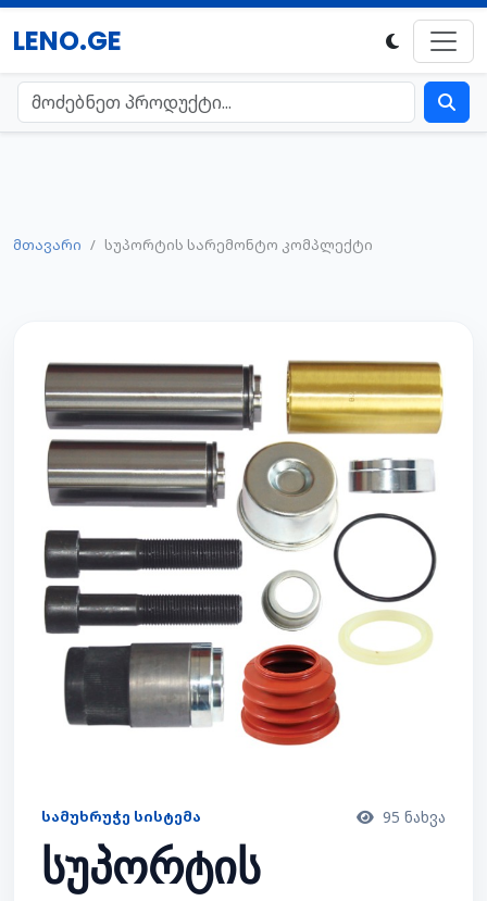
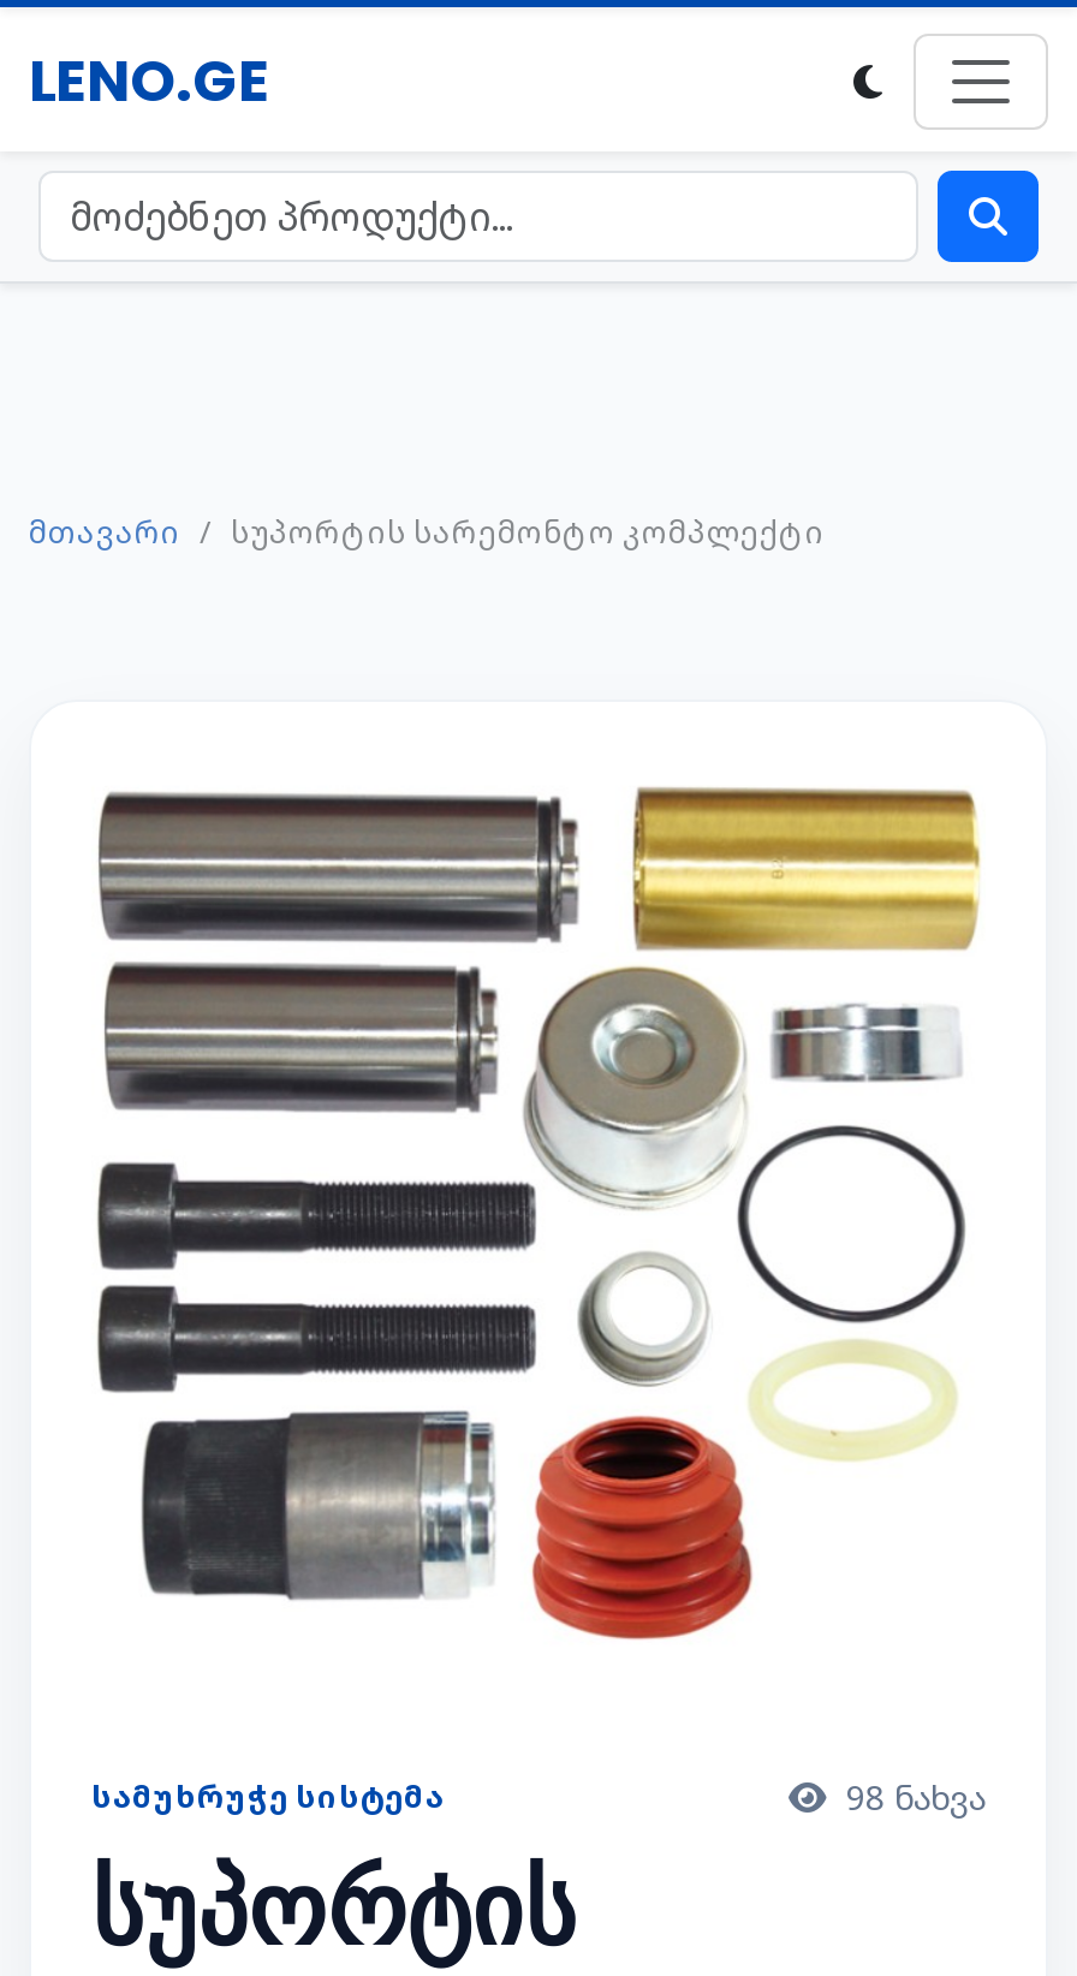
[378,806,446,827] 95 ნახვა -> [837,1774,986,1819] 98 ნახვა

